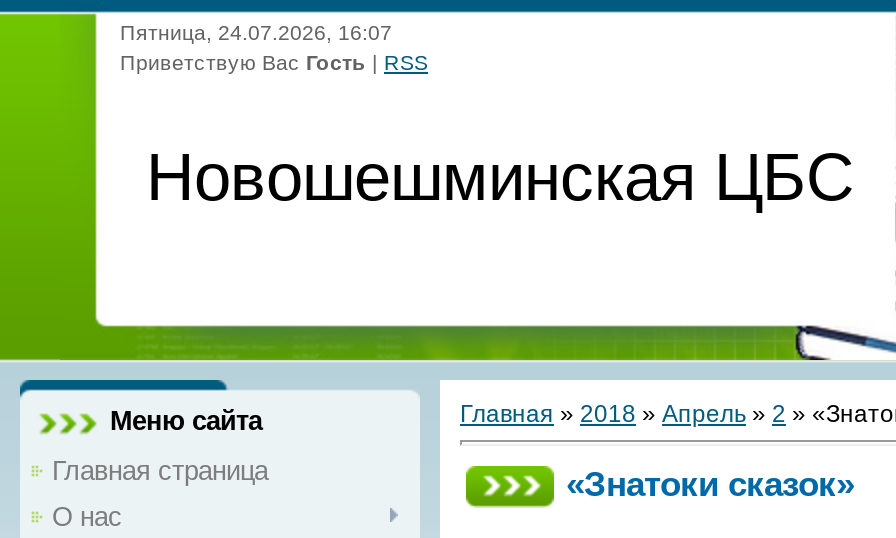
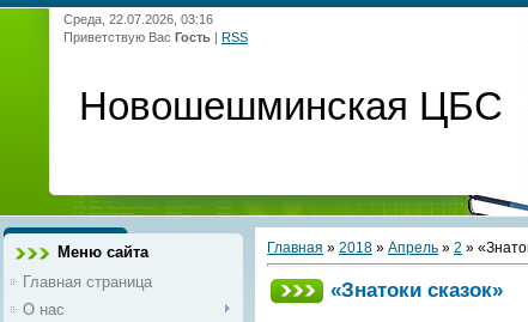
[120,20,392,44] Пятница, 24.07.2026, 16:07 -> [63,12,213,26] Среда, 22.07.2026, 03:16

